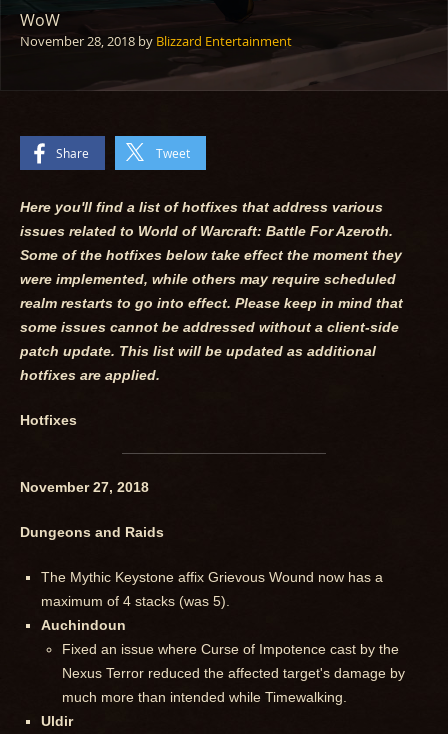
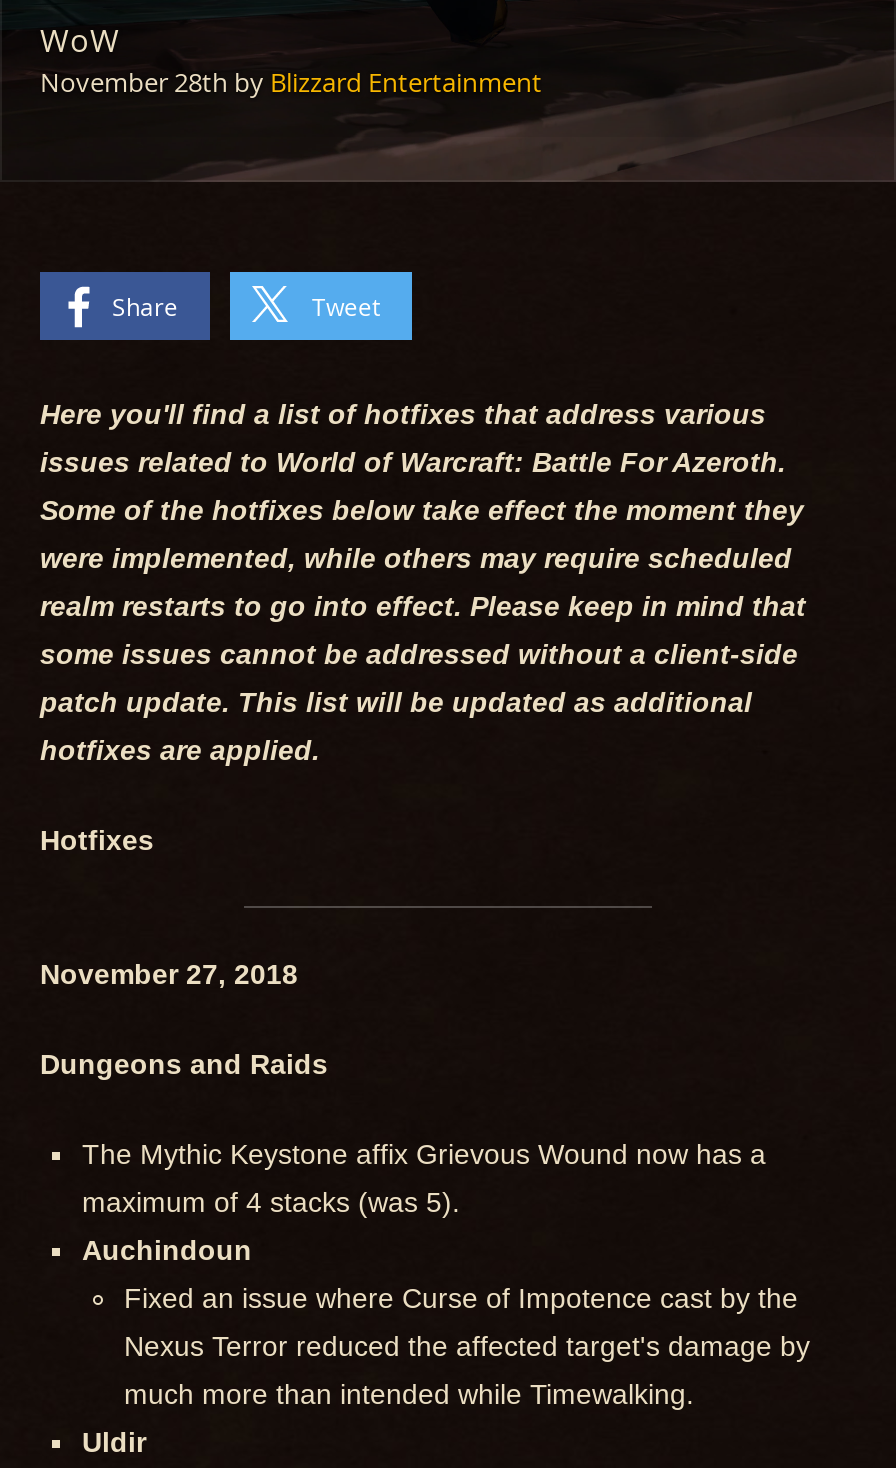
[20,32,292,50] November 28, 2018 by Blizzard Entertainment -> [40,64,542,100] November 28th by Blizzard Entertainment

